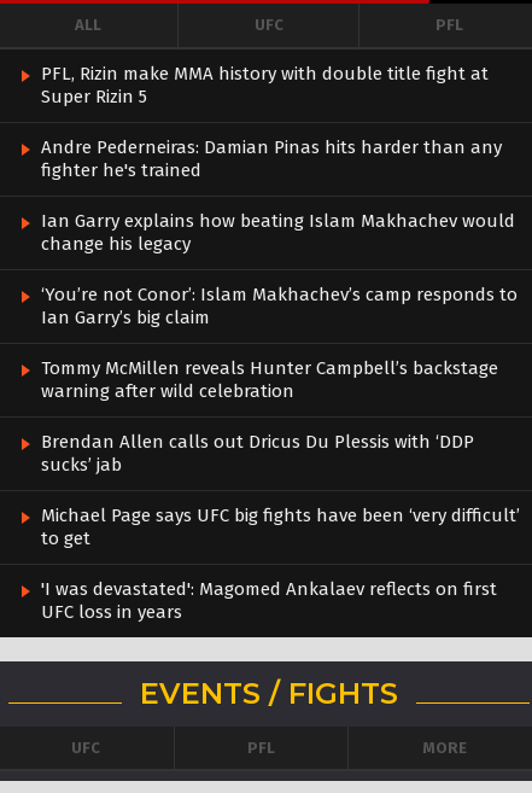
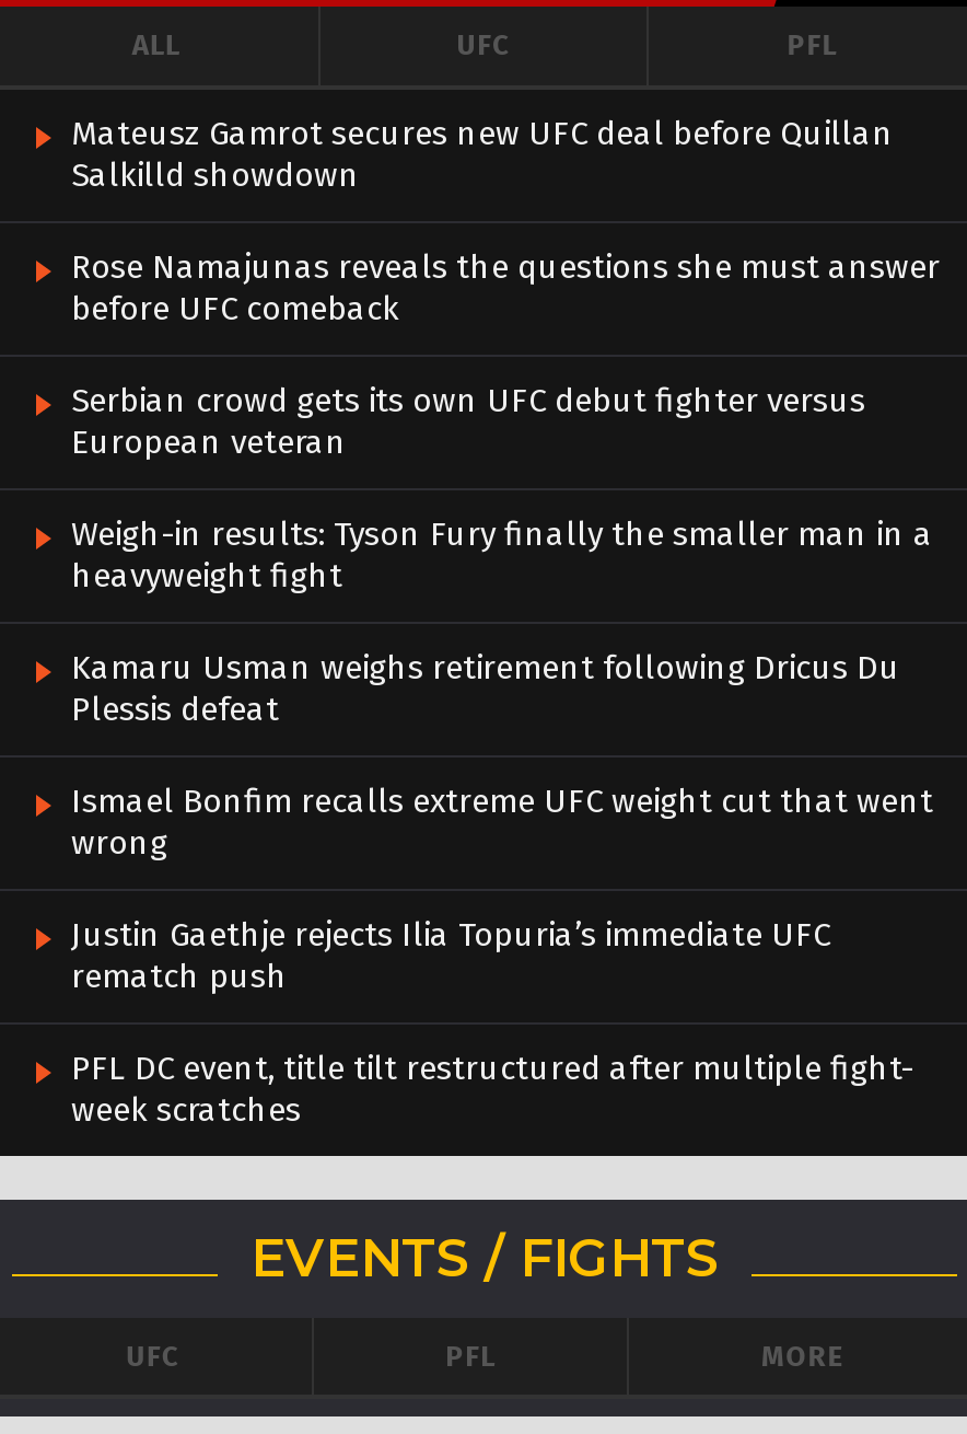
[41,62,489,107] PFL, Rizin make MMA history with double title fight at | Super Rizin 5 -> [71,113,894,194] Mateusz Gamrot secures new UFC deal before Quillan | Salkilld showdown
[41,136,502,181] Andre Pederneiras: Damian Pinas hits harder than any | fighter he's trained -> [71,247,940,328] Rose Namajunas reveals the questions she must answer | before UFC comeback
[41,210,515,254] Ian Garry explains how beating Islam Makhachev would | change his legacy -> [71,380,865,461] Serbian crowd gets its own UFC debut fighter versus | European veteran
[41,283,518,328] ‘You’re not Conor’: Islam Makhachev’s camp responds to | Ian Garry’s big claim -> [71,514,933,595] Weigh-in results: Tyson Fury finally the smaller man in a | heavyweight fight
[41,357,498,402] Tommy McMillen reveals Hunter Campbell’s backstage | warning after wild celebration -> [71,647,900,728] Kamaru Usman weighs retirement following Dricus Du | Plessis defeat
[41,431,474,475] Brendan Allen calls out Dricus Du Plessis with ‘DDP | sucks’ jab -> [71,781,933,862] Ismael Bonfim recalls extreme UFC weight cut that went | wrong
[41,504,520,549] Michael Page says UFC big fights have been ‘very difficult’ | to get -> [71,914,830,995] Justin Gaethje rejects Ilia Topuria’s immediate UFC | rematch push
[41,578,497,622] 'I was devastated': Magomed Ankalaev reflects on first | UFC loss in years -> [71,1048,913,1129] PFL DC event, title tilt restructured after multiple fight- | week scratches

